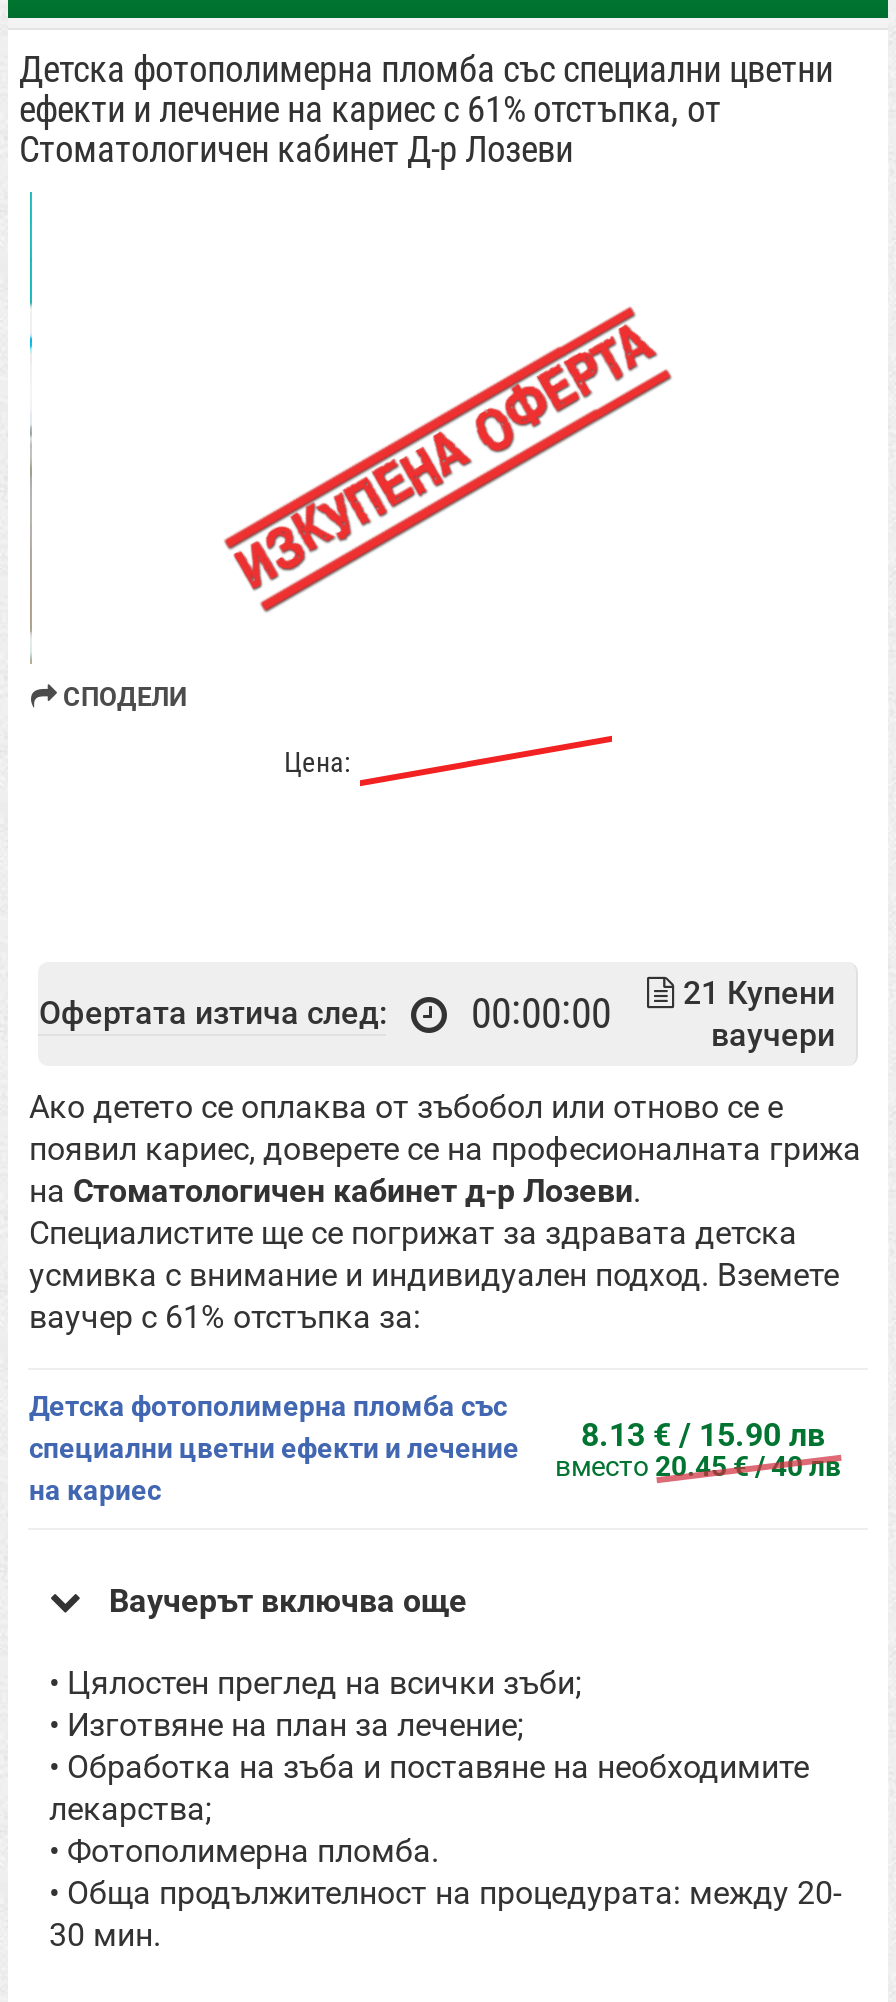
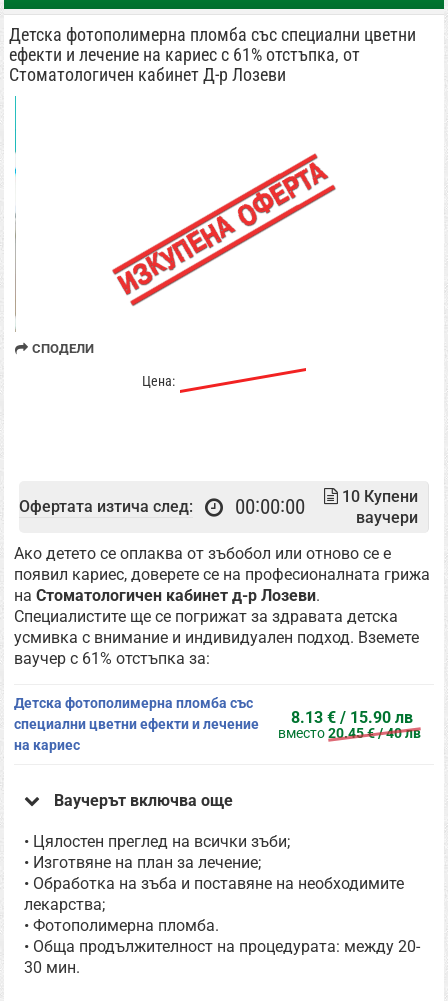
[471,975,835,1038] 00 00 00 21 Купени -> [235,487,417,519] 00 00 00 10 Купени

